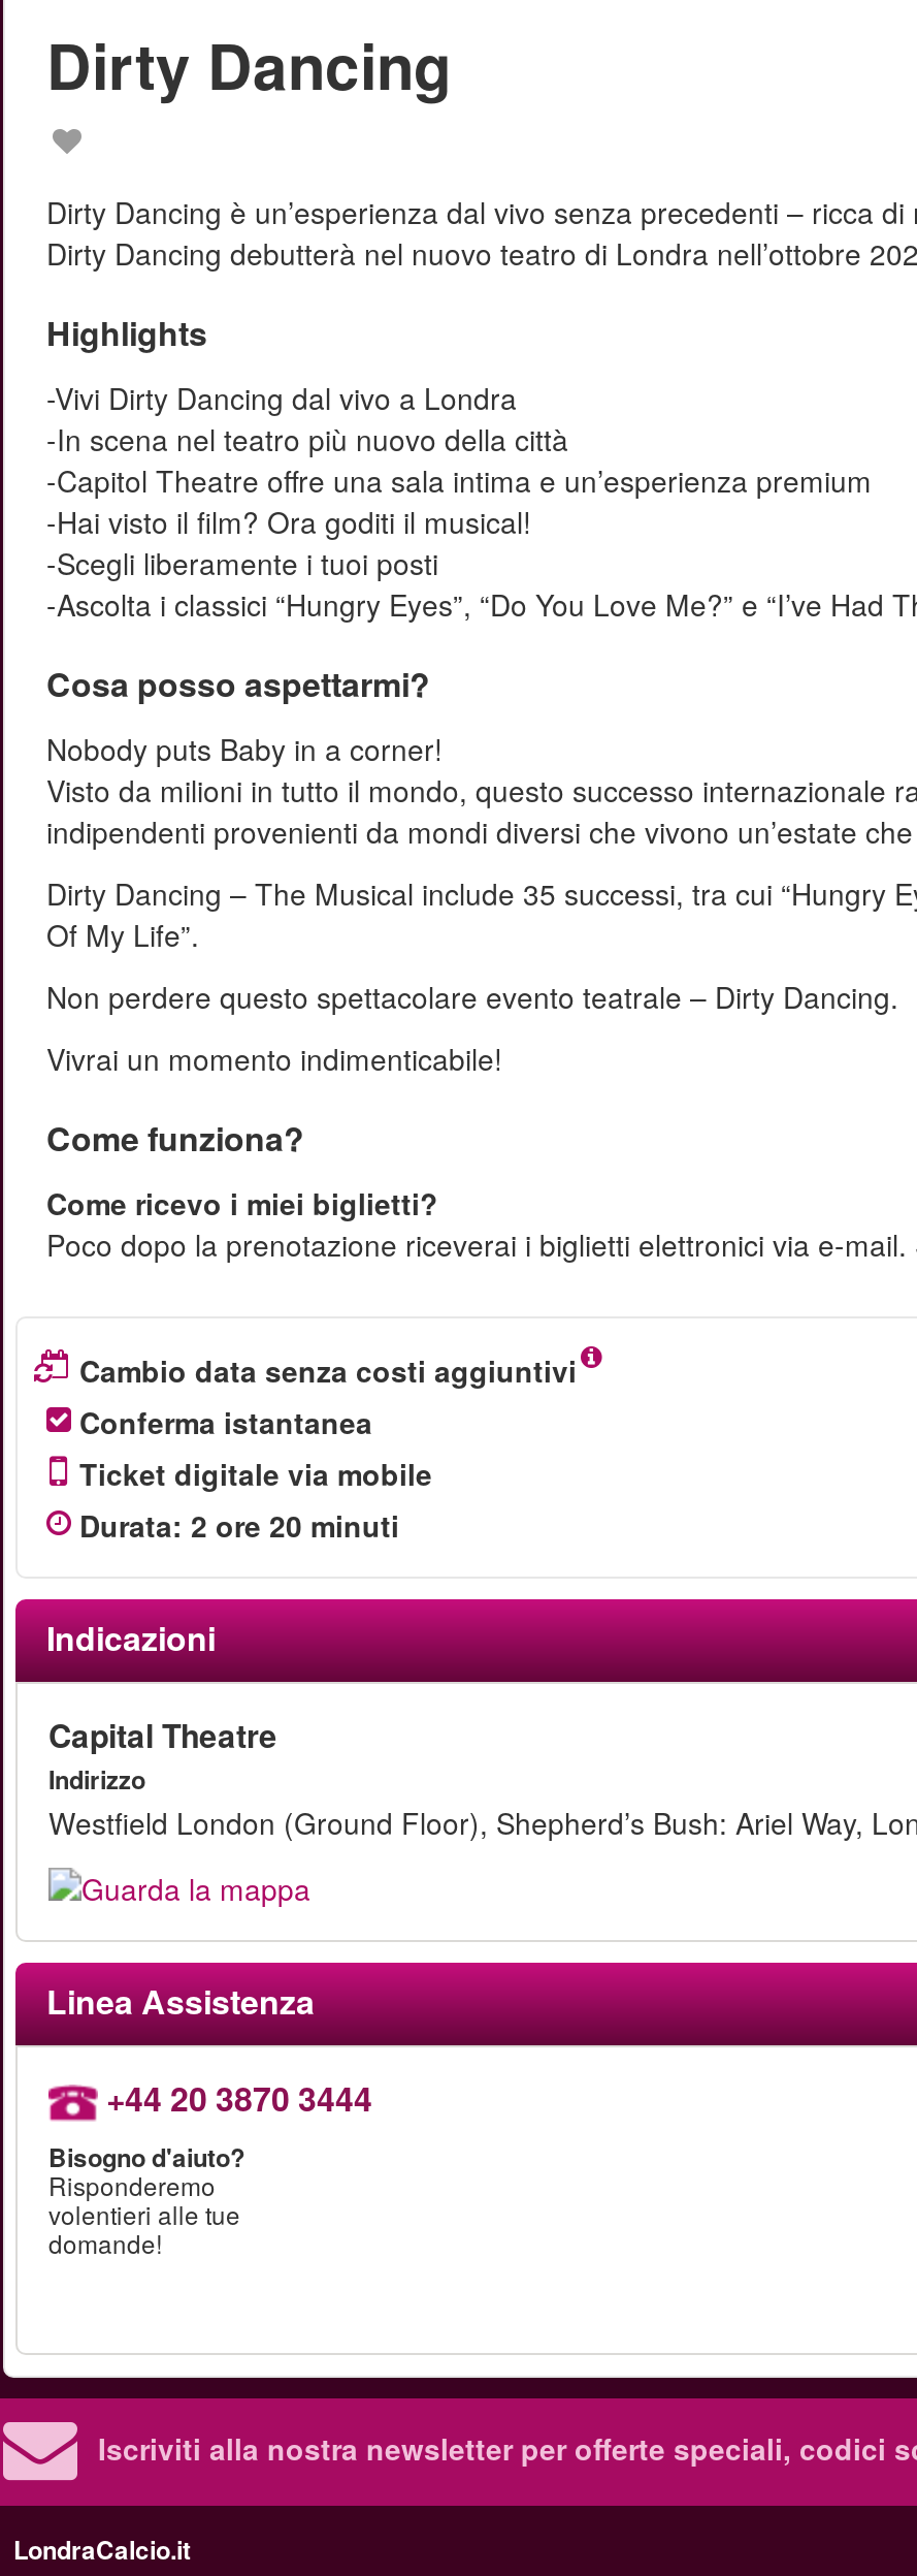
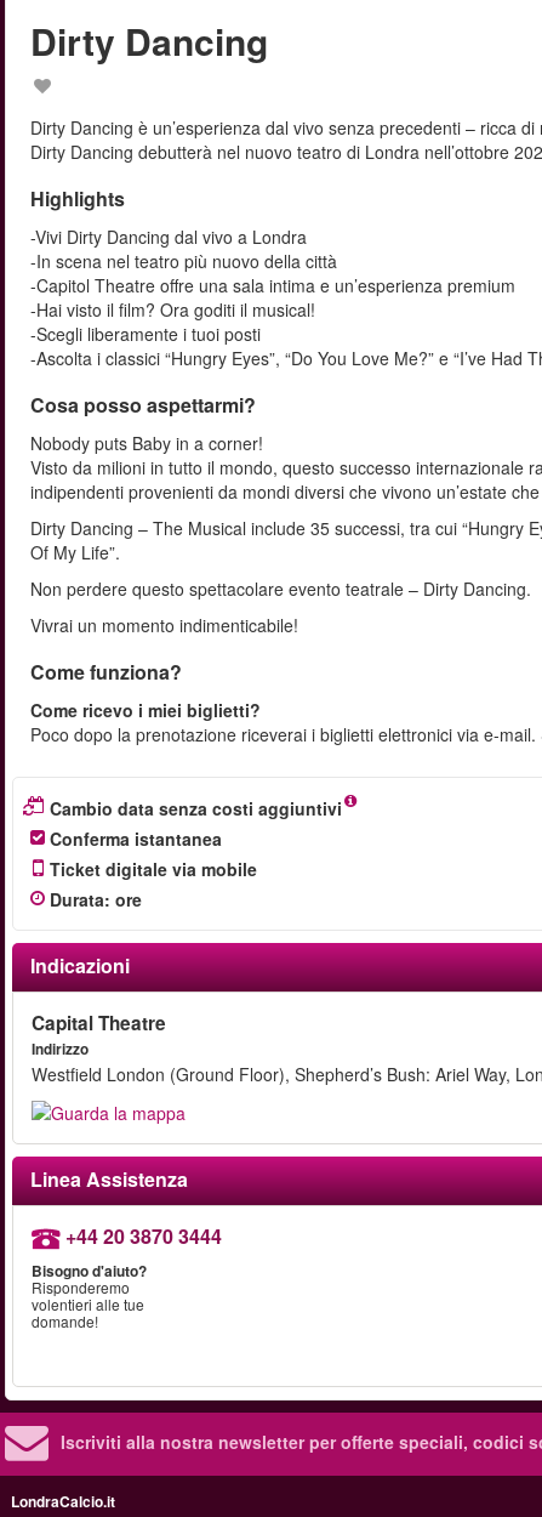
[79,1504,399,1546] Durata: 2 ore 20 minuti -> [50,887,142,911] Durata: ore

